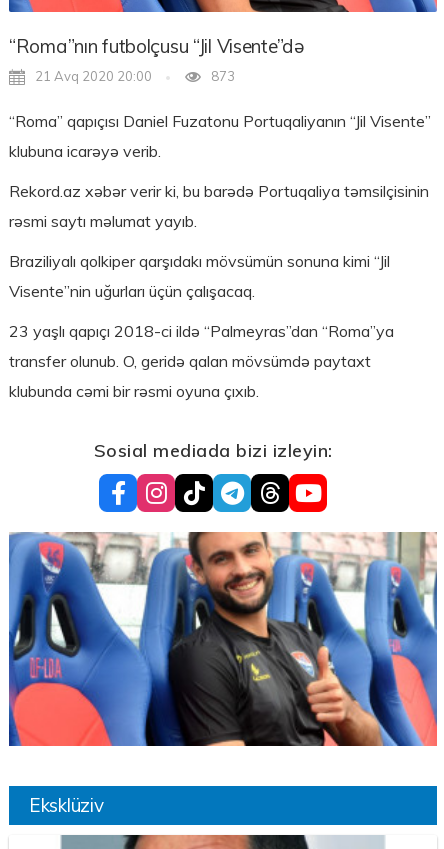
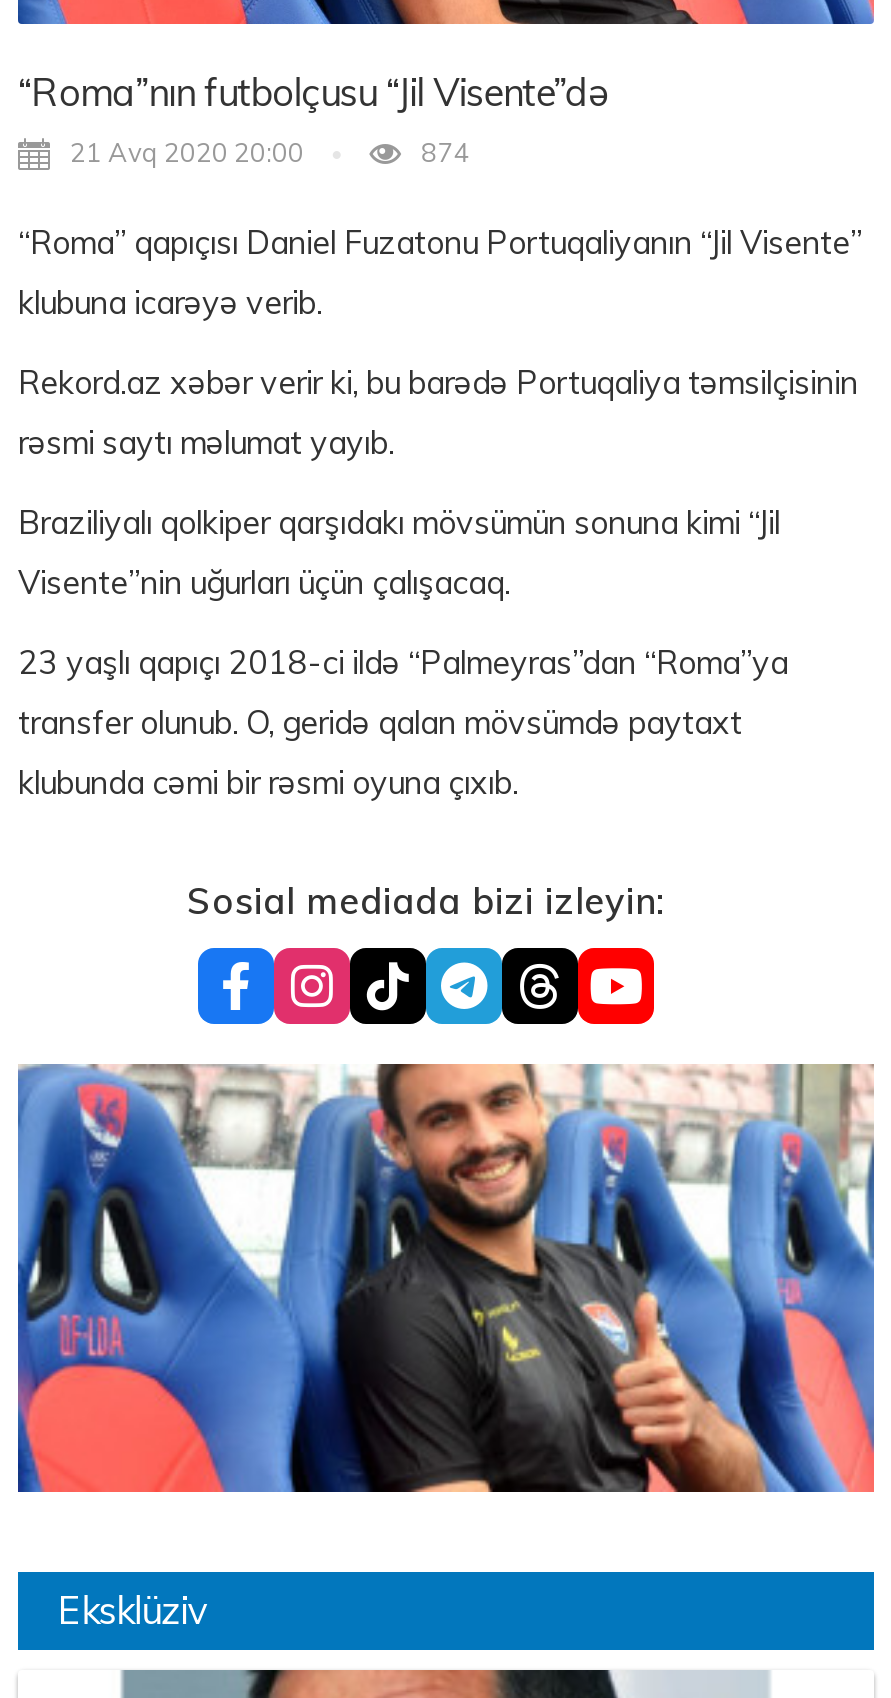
[211,68,235,84] 873 -> [421,136,469,168] 874

